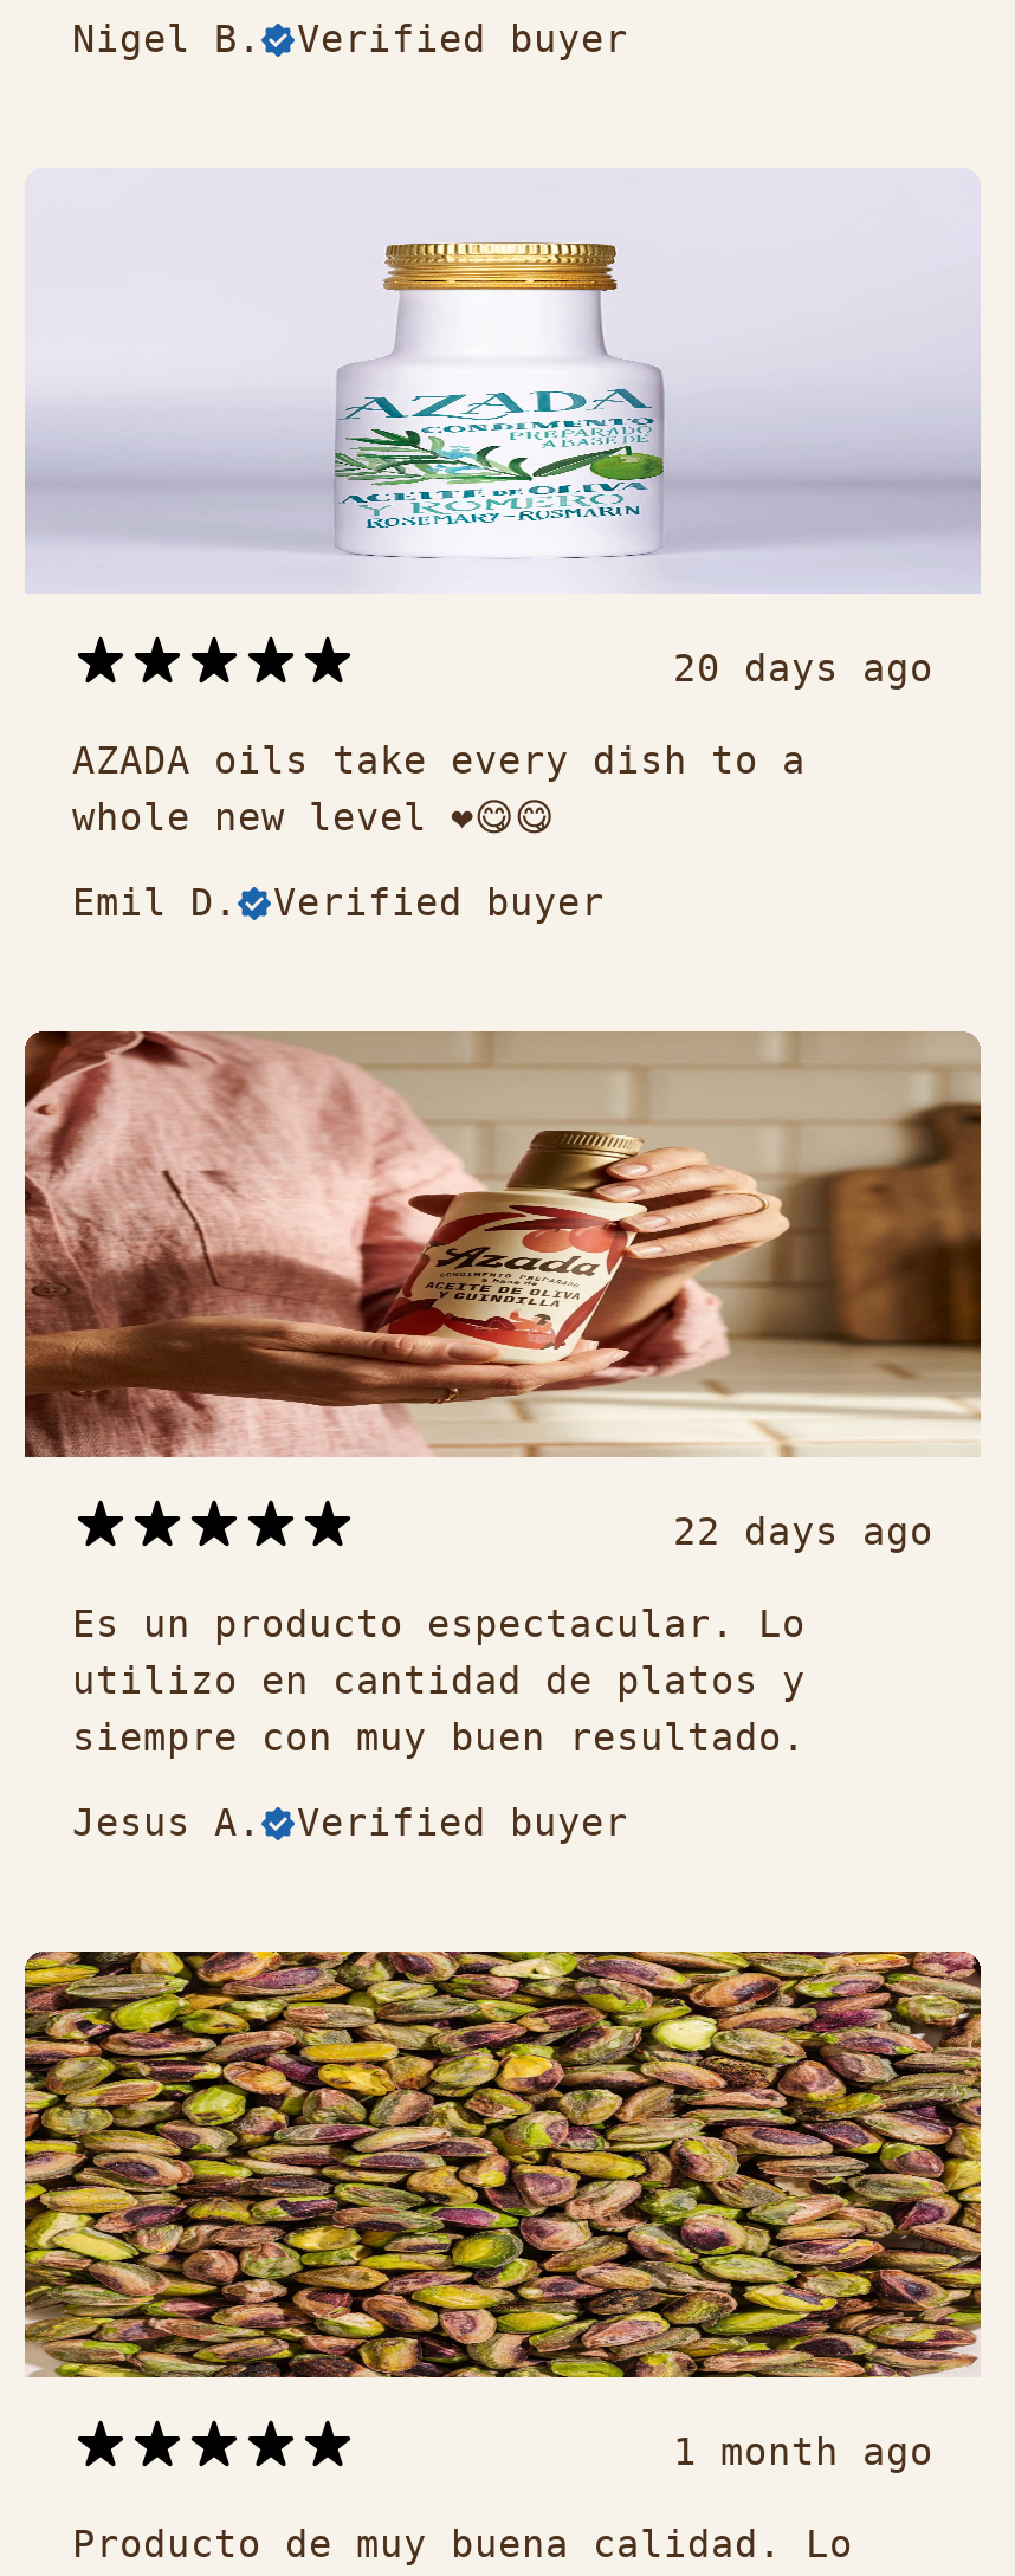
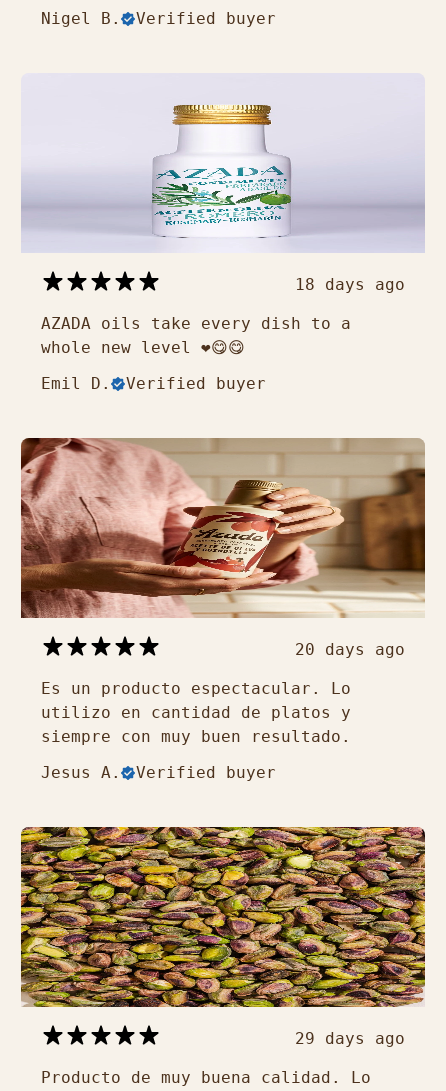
[673,646,933,691] 20 days ago -> [295,275,405,294] 18 days ago
[673,1509,933,1554] 22 days ago -> [295,640,405,659] 20 days ago
[673,2430,933,2475] 1 month ago -> [295,1029,405,1048] 29 days ago

